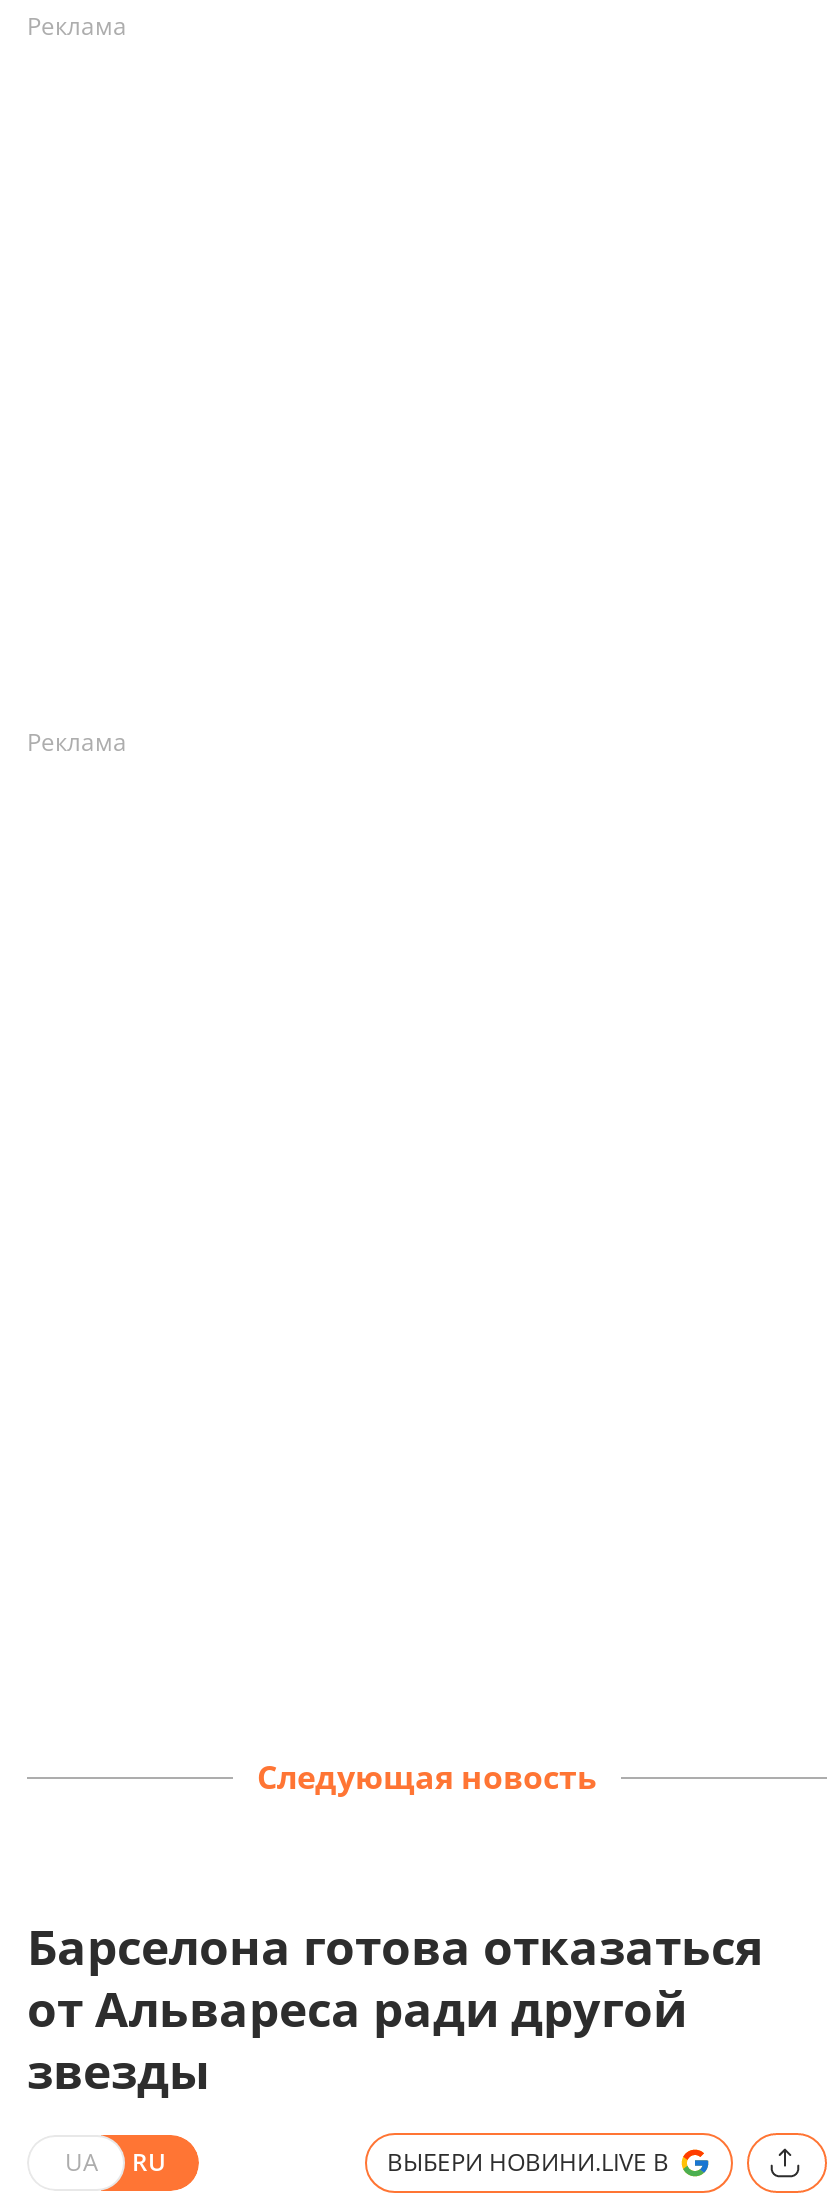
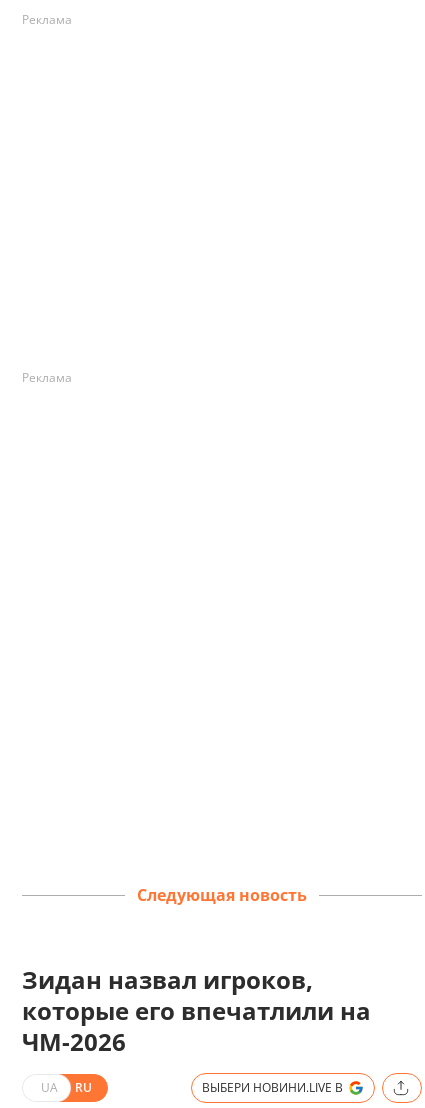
[27,1913,763,2103] Барселона готова отказаться | от Альвареса ради другой | звезды -> [22,963,371,1058] Зидан назвал игроков, | которые его впечатлили на | ЧМ-2026

